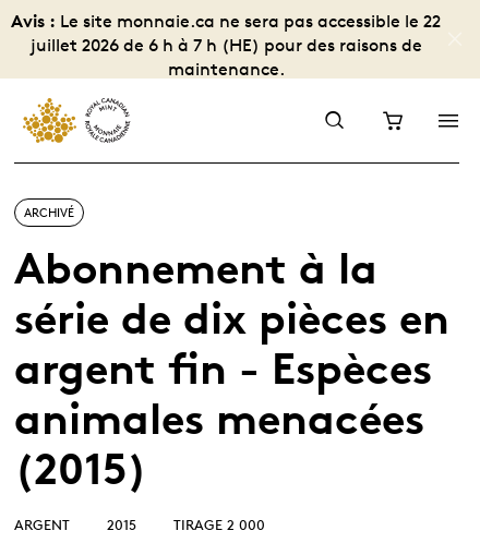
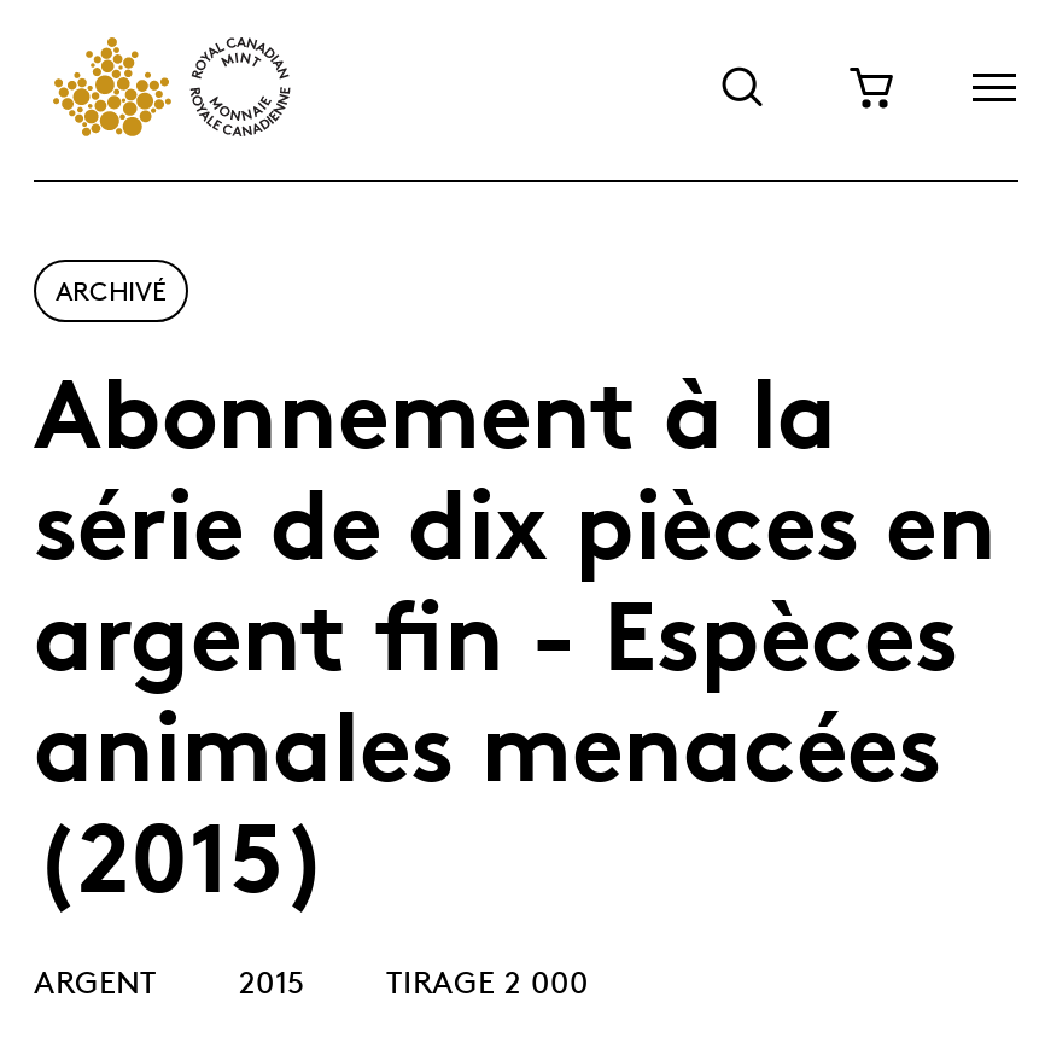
[11,10,441,80] Avis : Le site monnaie.ca ne sera pas accessible le 22 | juillet 2026 de 6 h à 7 h (HE) pour des raisons de | maintenance. -> none

